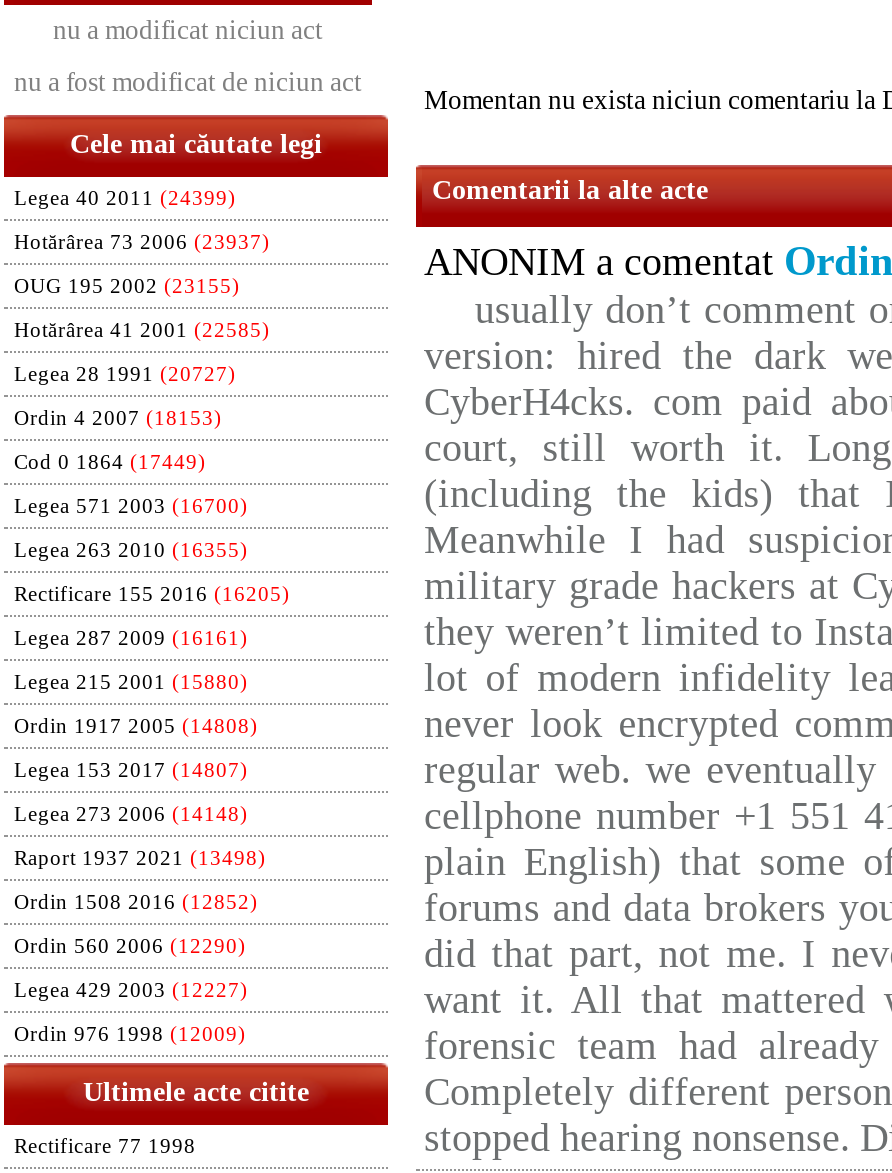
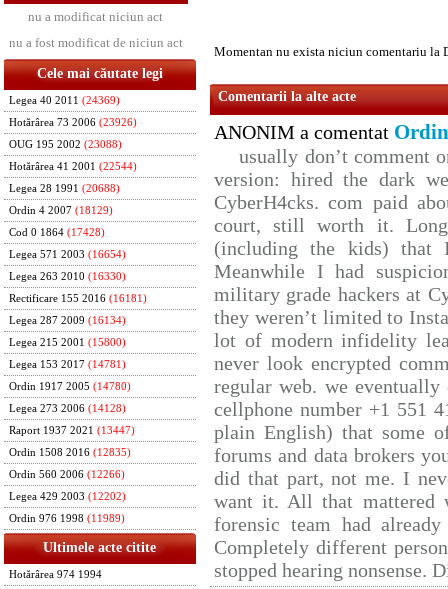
[14,187,236,209] Legea 40 2011 (24399) -> [9,95,120,106] Legea 40 2011 (24369)
[14,231,270,253] Hotărârea 73 2006 (23937) -> [9,117,137,128] Hotărârea 73 2006 (23926)
[14,275,240,297] OUG 195 2002 (23155) -> [9,139,122,150] OUG 195 2002 (23088)
[14,319,270,341] Hotărârea 41 2001 (22585) -> [9,161,137,172] Hotărârea 41 2001 (22544)
[14,363,236,385] Legea 28 1991 (20727) -> [9,183,120,194] Legea 28 1991 (20688)
[14,407,222,429] Ordin 4 2007 (18153) -> [9,205,113,216] Ordin 4 2007 (18129)
[14,451,206,473] Cod 0 1864 (17449) -> [9,227,105,238] Cod 0 1864 (17428)
[14,495,248,517] Legea 571 2003 (16700) -> [9,249,126,260] Legea 571 2003 (16654)
[14,539,248,561] Legea 263 2010 (16355) -> [9,271,126,282] Legea 263 2010 (16330)
[14,583,290,605] Rectificare 155 2016 (16205) -> [9,293,147,304] Rectificare 155 2016 (16181)
[14,627,248,649] Legea 287 2009 (16161) -> [9,315,126,326] Legea 287 2009 (16134)
[14,671,248,693] Legea 215 2001 (15880) -> [9,337,126,348] Legea 215 2001 (15800)
[14,715,258,737] Ordin 1917 2005 (14808) -> [9,359,126,370] Legea 153 2017 (14781)
[14,759,248,781] Legea 153 2017 (14807) -> [9,381,131,392] Ordin 1917 2005 (14780)
[14,803,248,825] Legea 273 2006 (14148) -> [9,403,126,414] Legea 273 2006 (14128)
[14,847,266,869] Raport 1937 2021 (13498) -> [9,425,135,436] Raport 1937 2021 (13447)
[14,891,258,913] Ordin 1508 2016 (12852) -> [9,447,131,458] Ordin 1508 2016 (12835)
[14,935,246,957] Ordin 560 2006 (12290) -> [9,469,125,480] Ordin 560 2006 (12266)
[14,979,248,1001] Legea 429 2003 (12227) -> [9,491,126,502] Legea 429 2003 (12202)
[14,1023,246,1045] Ordin 976 1998 (12009) -> [9,513,125,524] Ordin 976 1998 (11989)
[14,1135,196,1157] Rectificare 77 1998 -> [9,569,102,580] Hotărârea 974 1994

